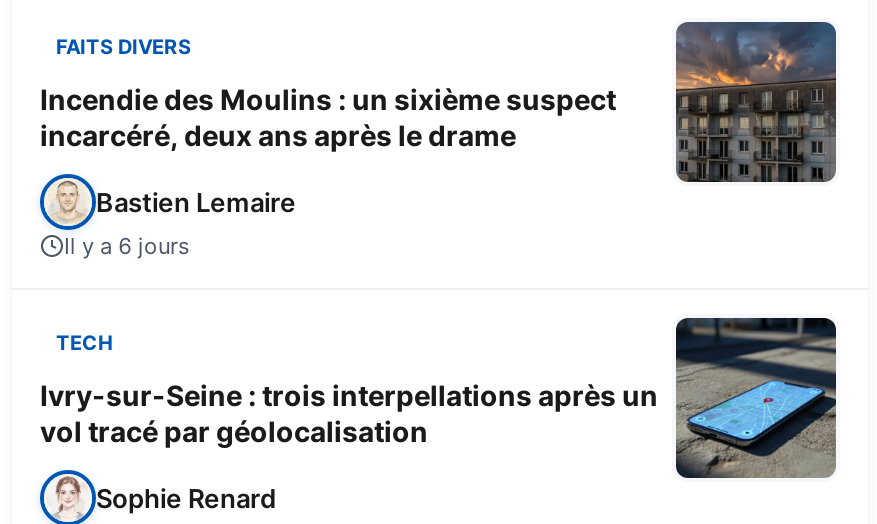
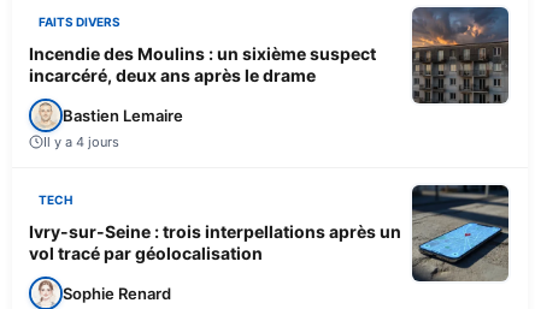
[64,231,190,259] Il y a 6 jours -> [43,133,119,150] Il y a 4 jours

